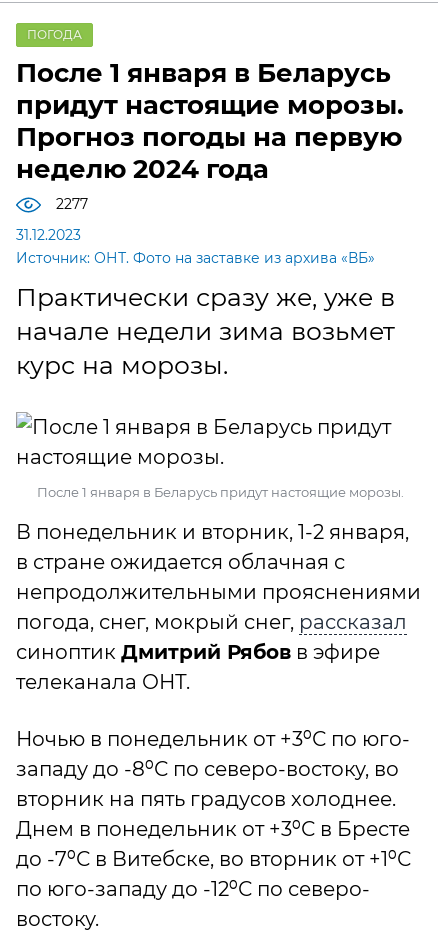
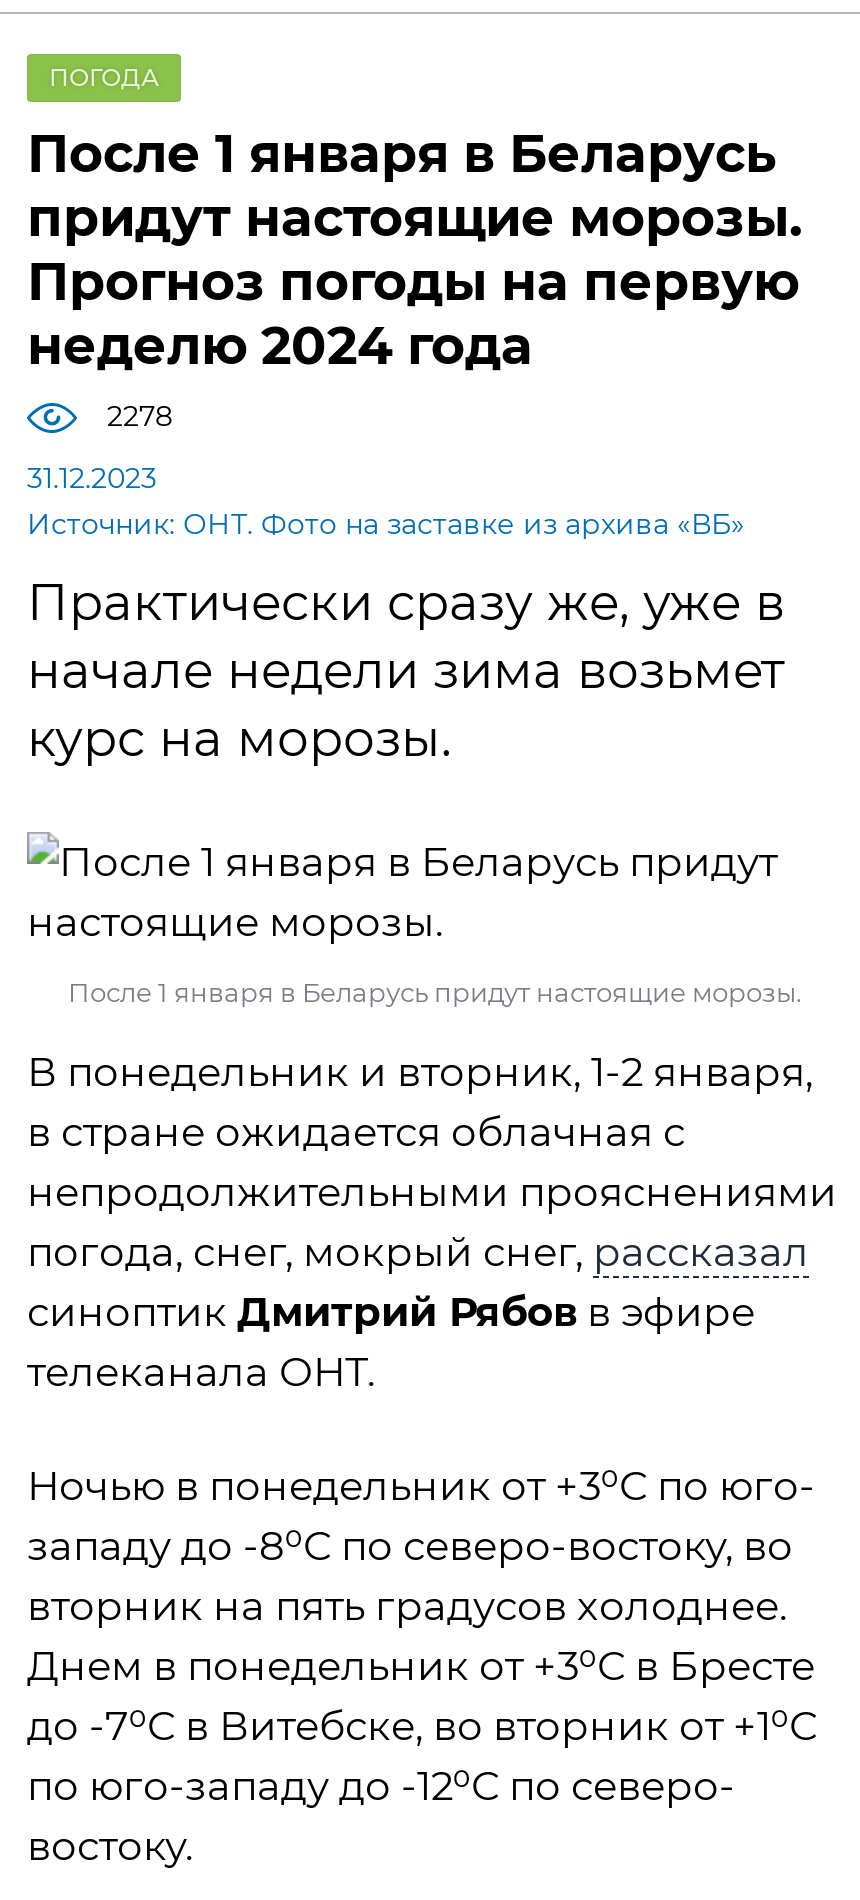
[56,195,88,213] 2277 -> [107,398,173,434] 2278

